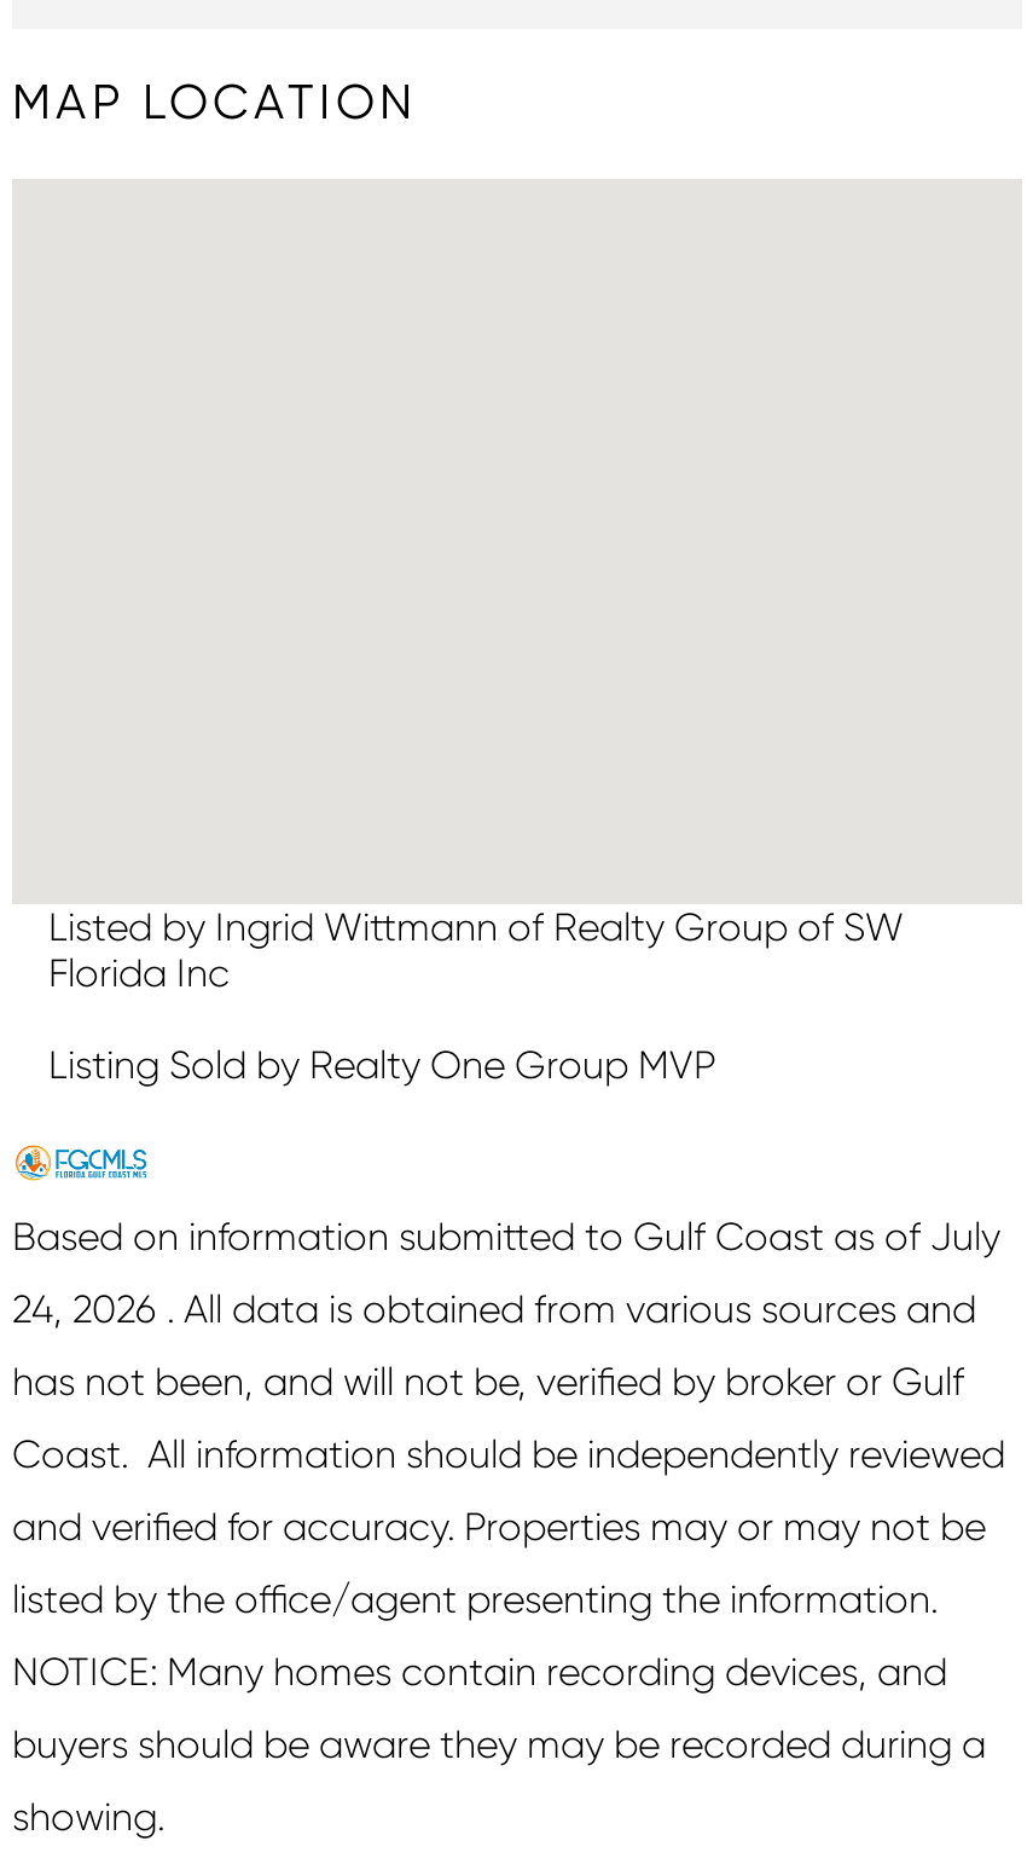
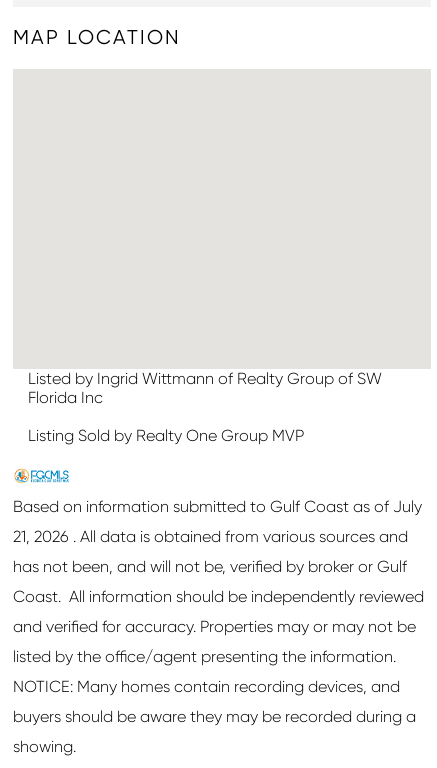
[12,1285,976,1331] 24, 2026 . All data is obtained from various sources and -> [13,527,408,546] 21, 2026 . All data is obtained from various sources and

